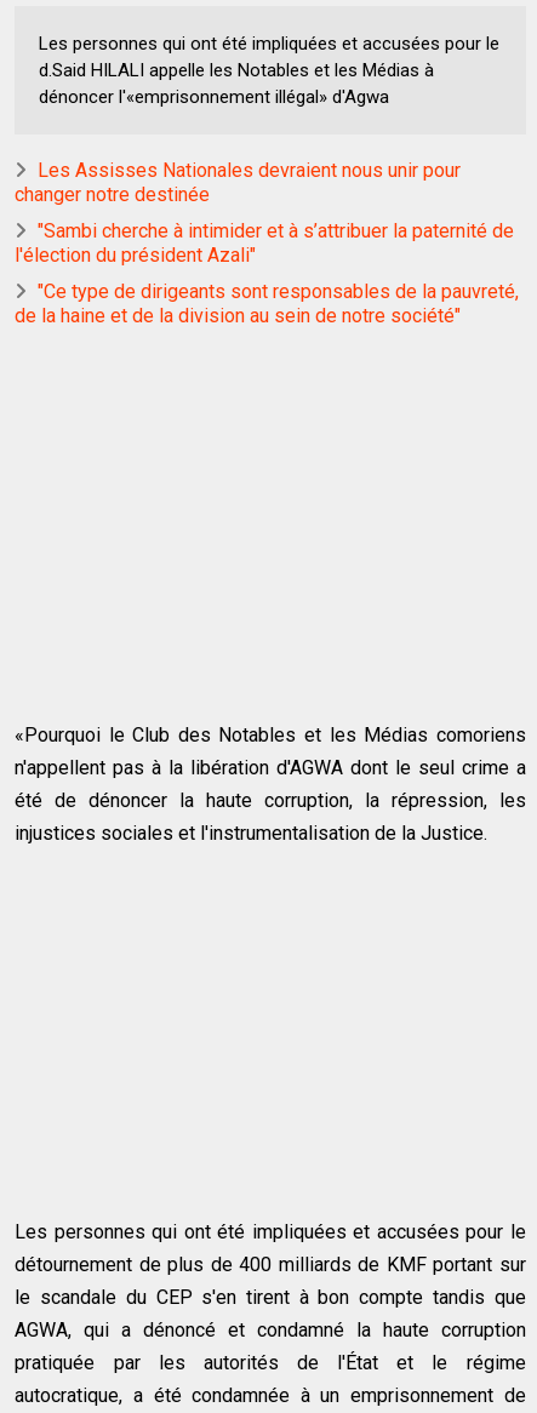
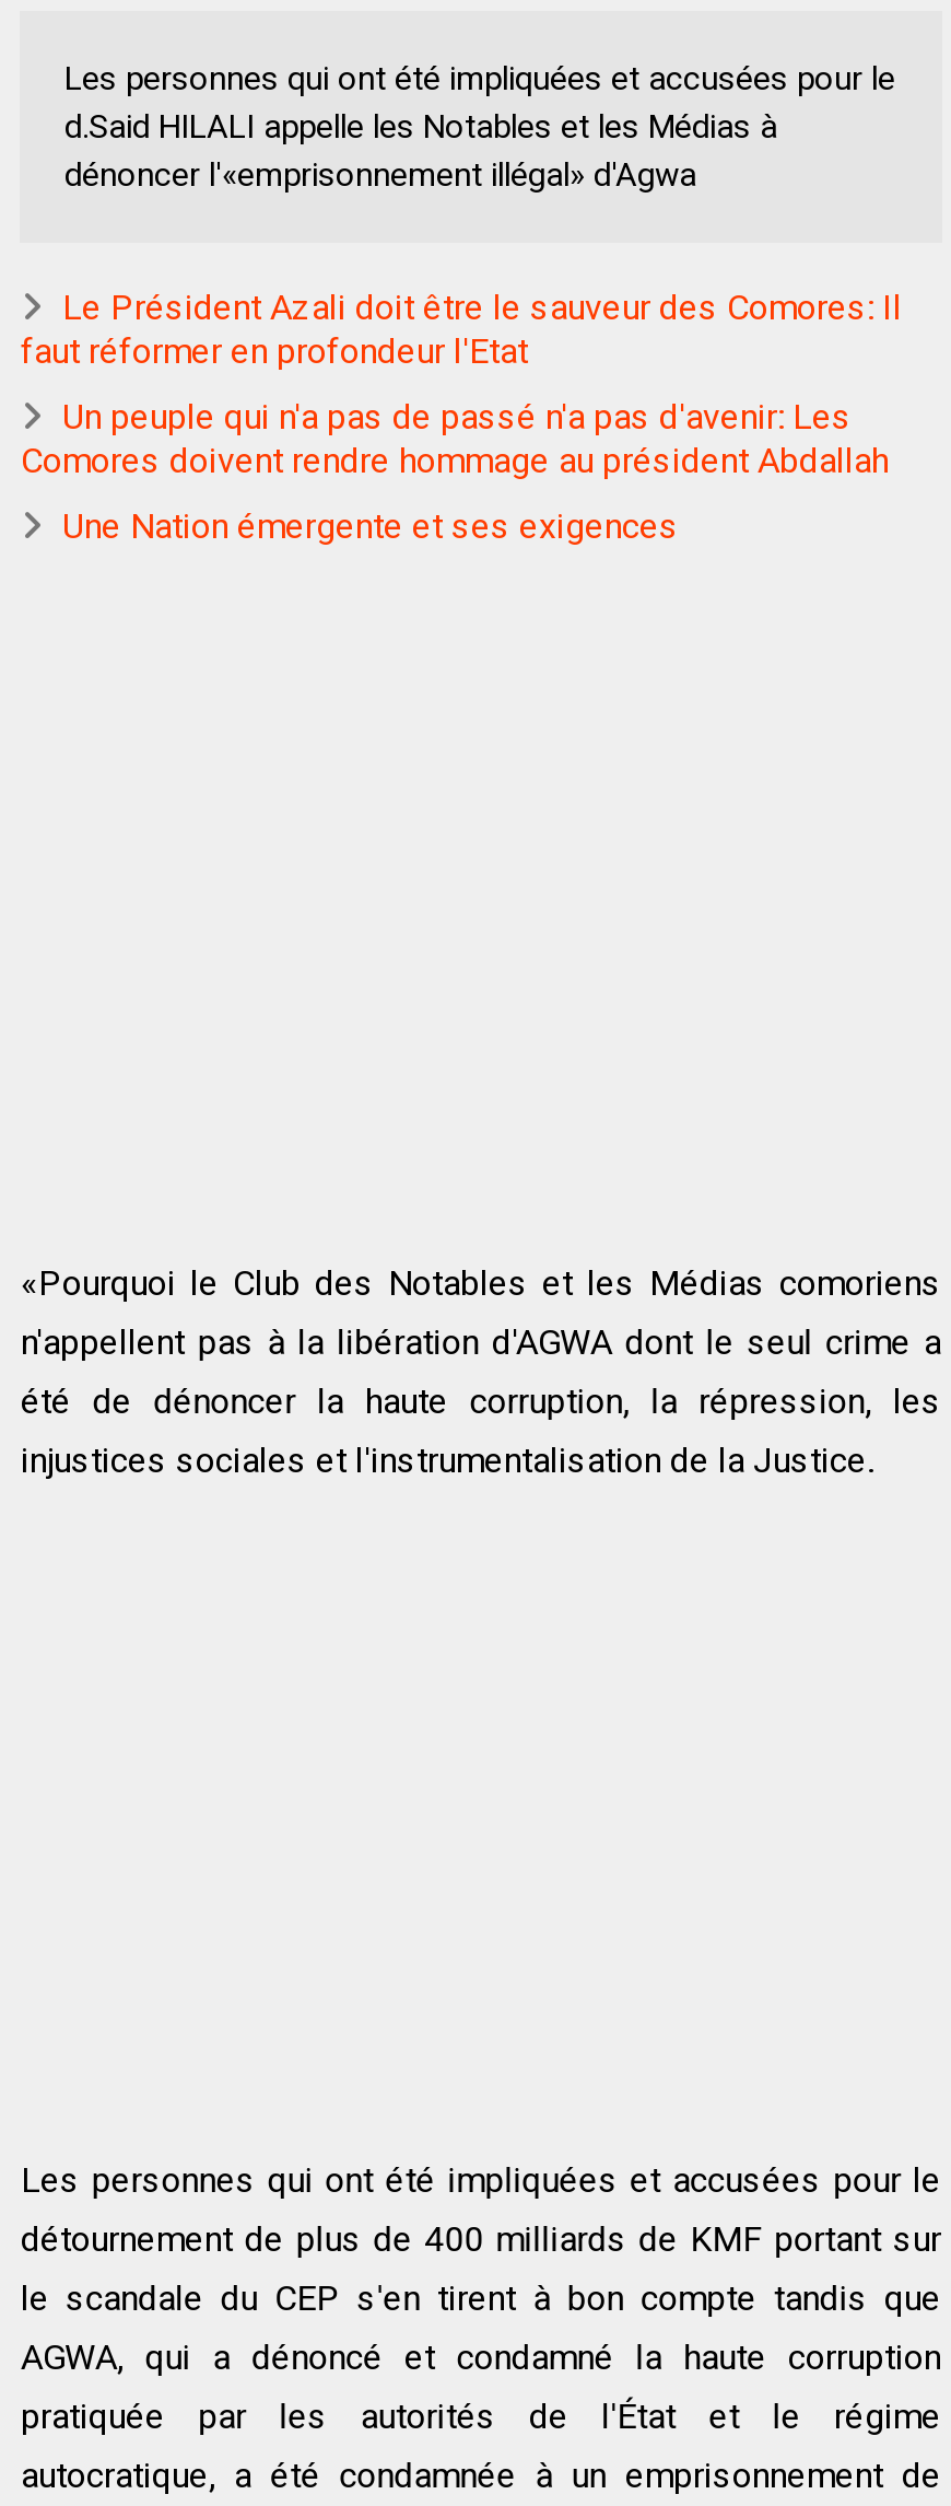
[15,158,461,206] Les Assisses Nationales devraient nous unir pour | changer notre destinée -> [21,286,902,371] Le Président Azali doit être le sauveur des Comores: Il | faut réformer en profondeur l'Etat
[15,219,514,266] "Sambi cherche à intimider et à s’attribuer la paternité de | l'élection du président Azali" -> [21,395,888,480] Un peuple qui n'a pas de passé n'a pas d'avenir: Les | Comores doivent rendre hommage au président Abdallah
[15,279,519,327] "Ce type de dirigeants sont responsables de la pauvreté, | de la haine et de la division au sein de notre société" -> [62,504,679,546] Une Nation émergente et ses exigences

